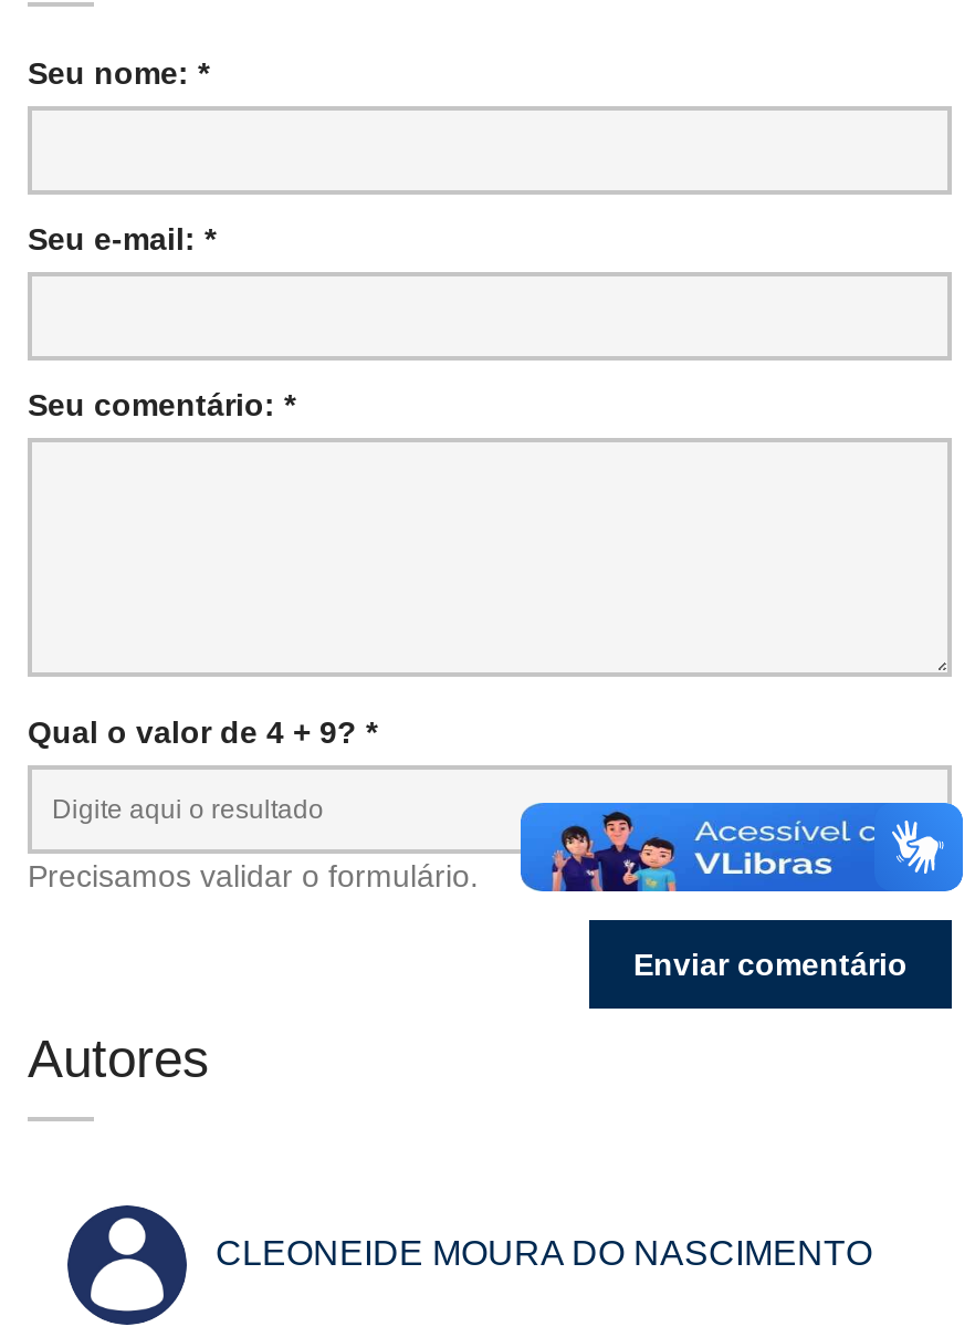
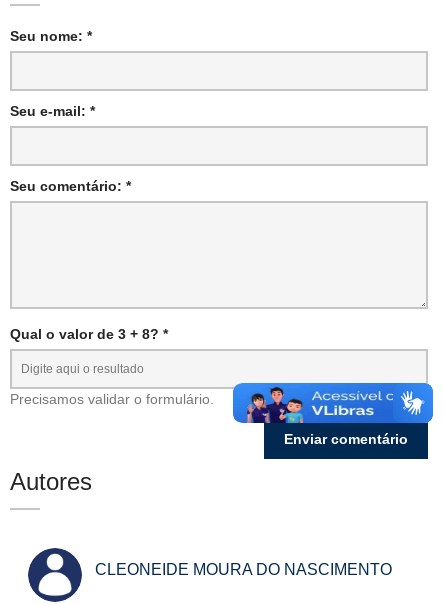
[28,714,377,749] Qual o valor de 4 + 9? * -> [10,326,168,342] Qual o valor de 3 + 8? *
[518,801,965,929] [image] -> [232,366,434,424] [image]

